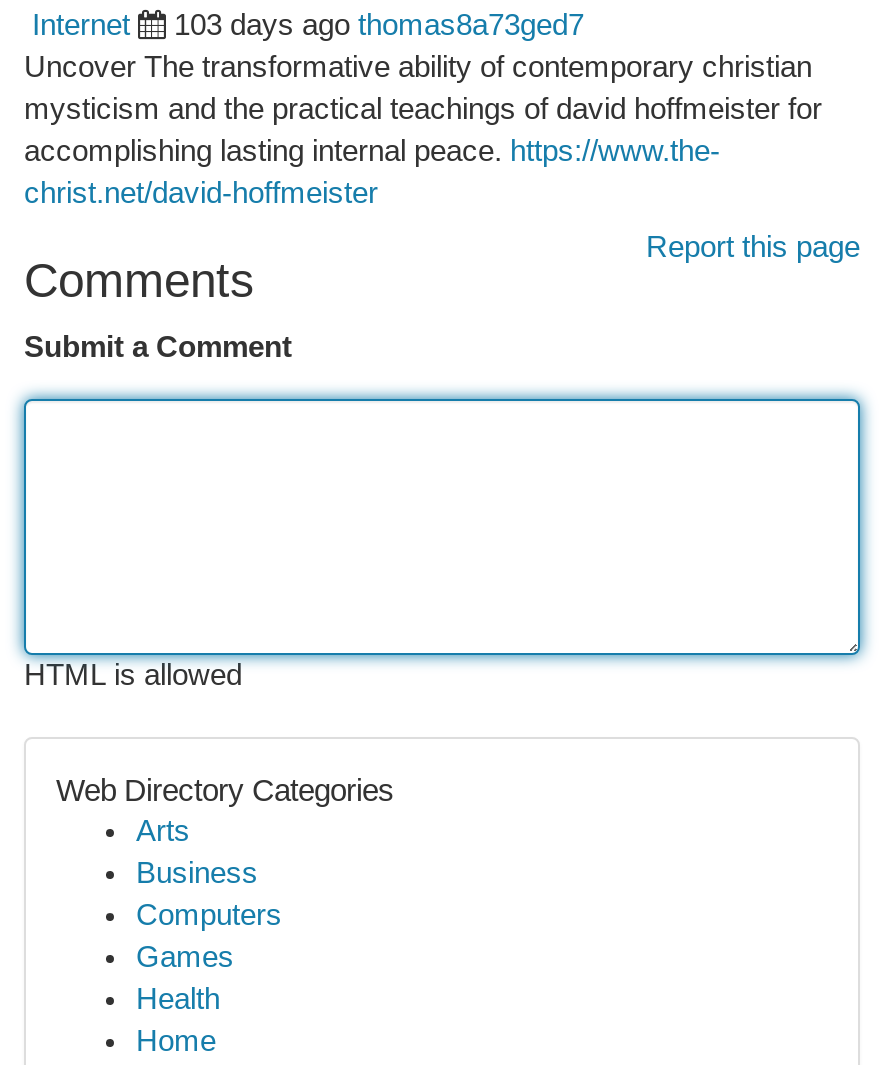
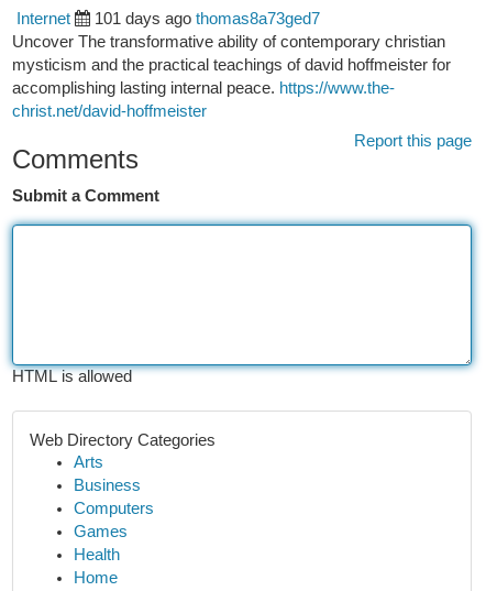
[174,9,584,41] 103 days ago thomas8a73ged7 -> [95,10,320,28] 101 days ago thomas8a73ged7

